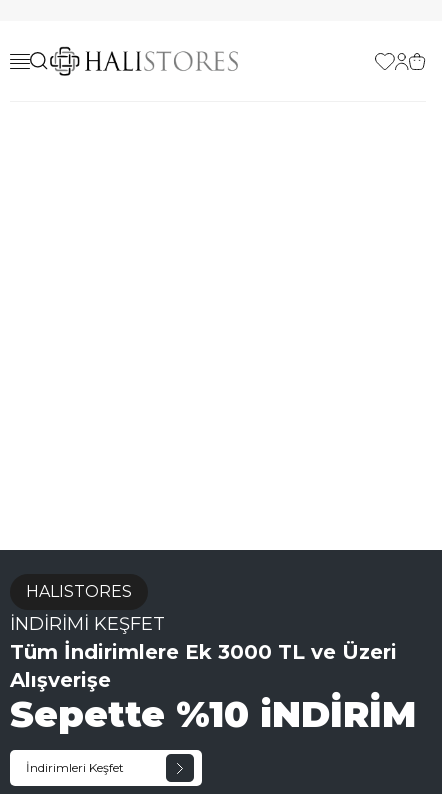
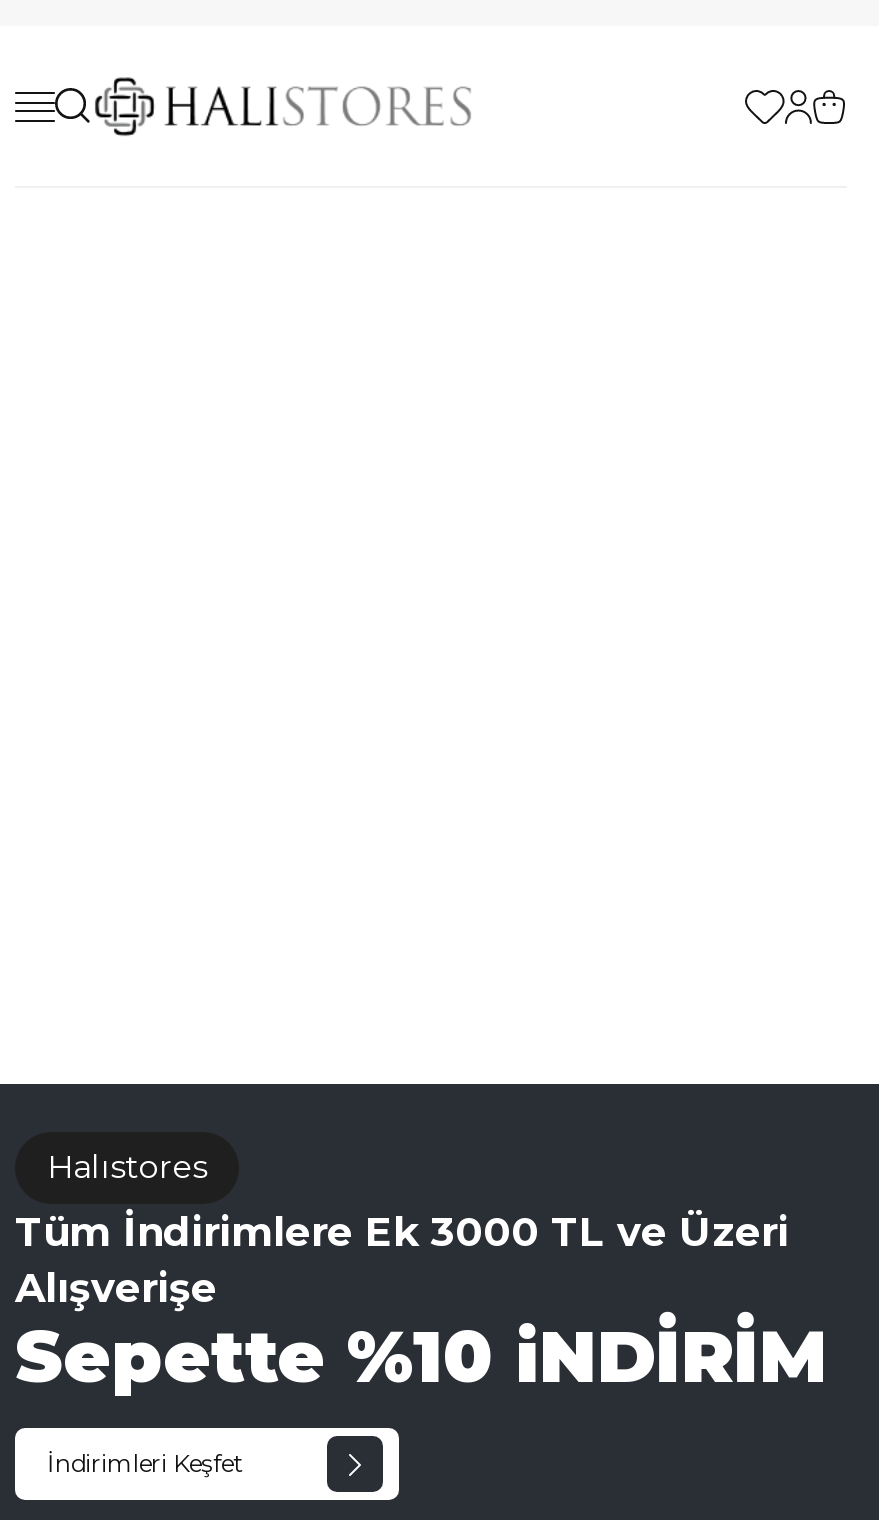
[10,582,165,635] HALISTORES | İNDİRİMİ KEŞFET -> [47,1148,207,1186] Halıstores

